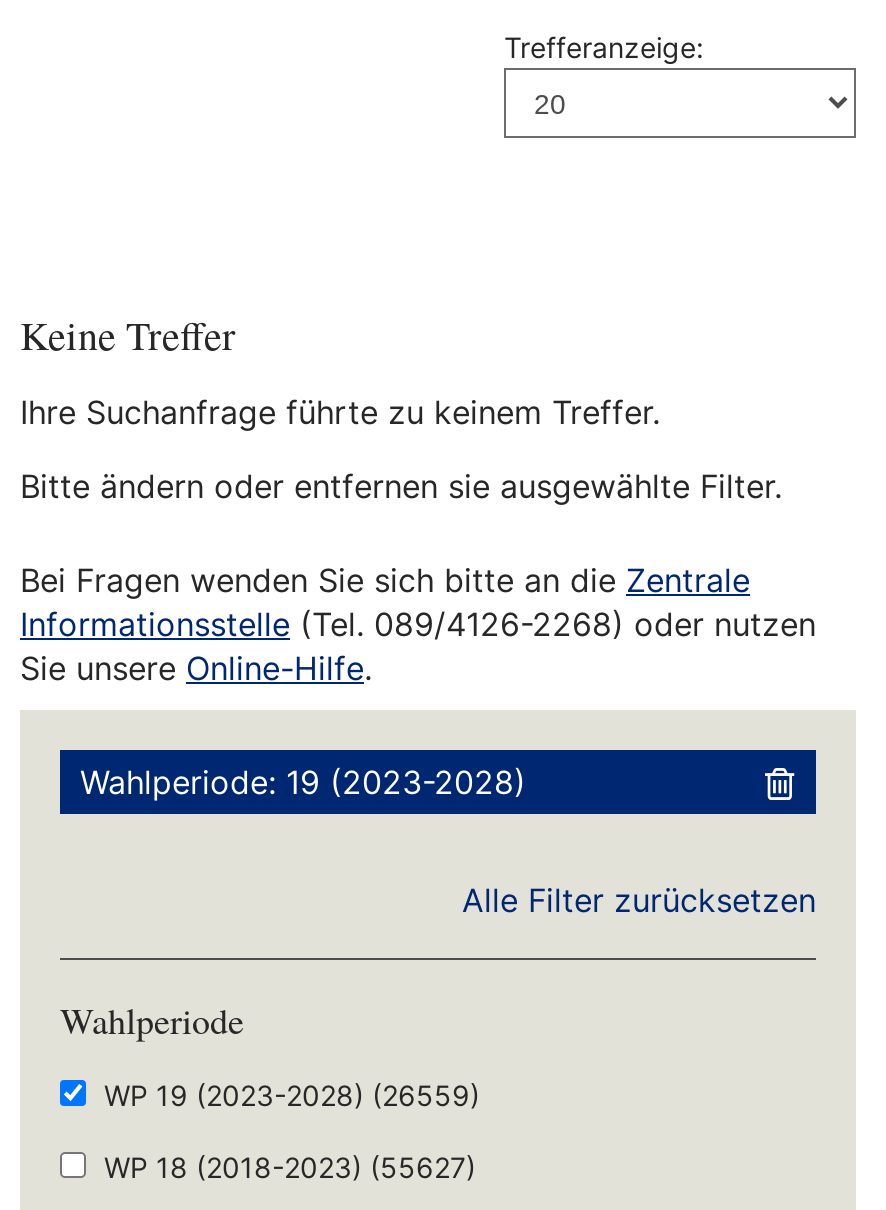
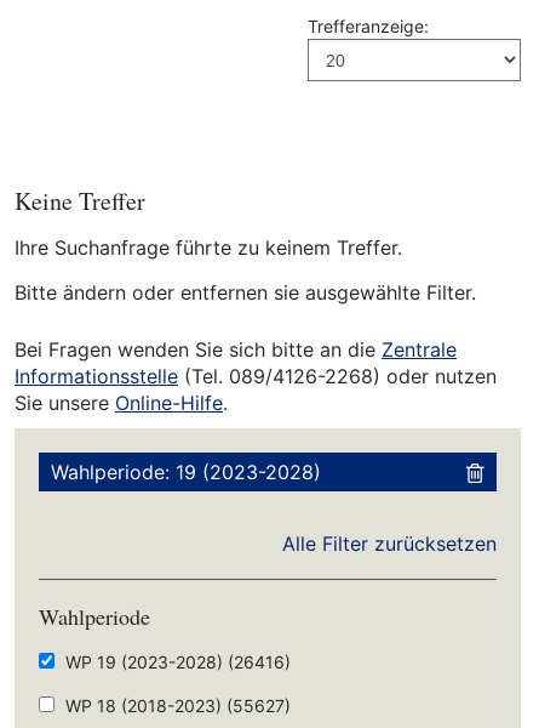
[96,1078,480,1112] WP 19 (2023-2028) (26559) -> [61,652,291,672] WP 19 (2023-2028) (26416)

